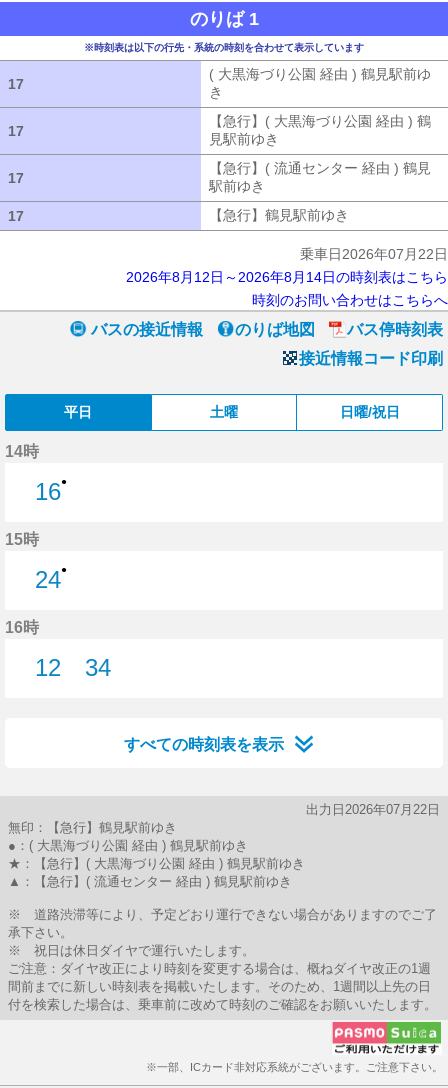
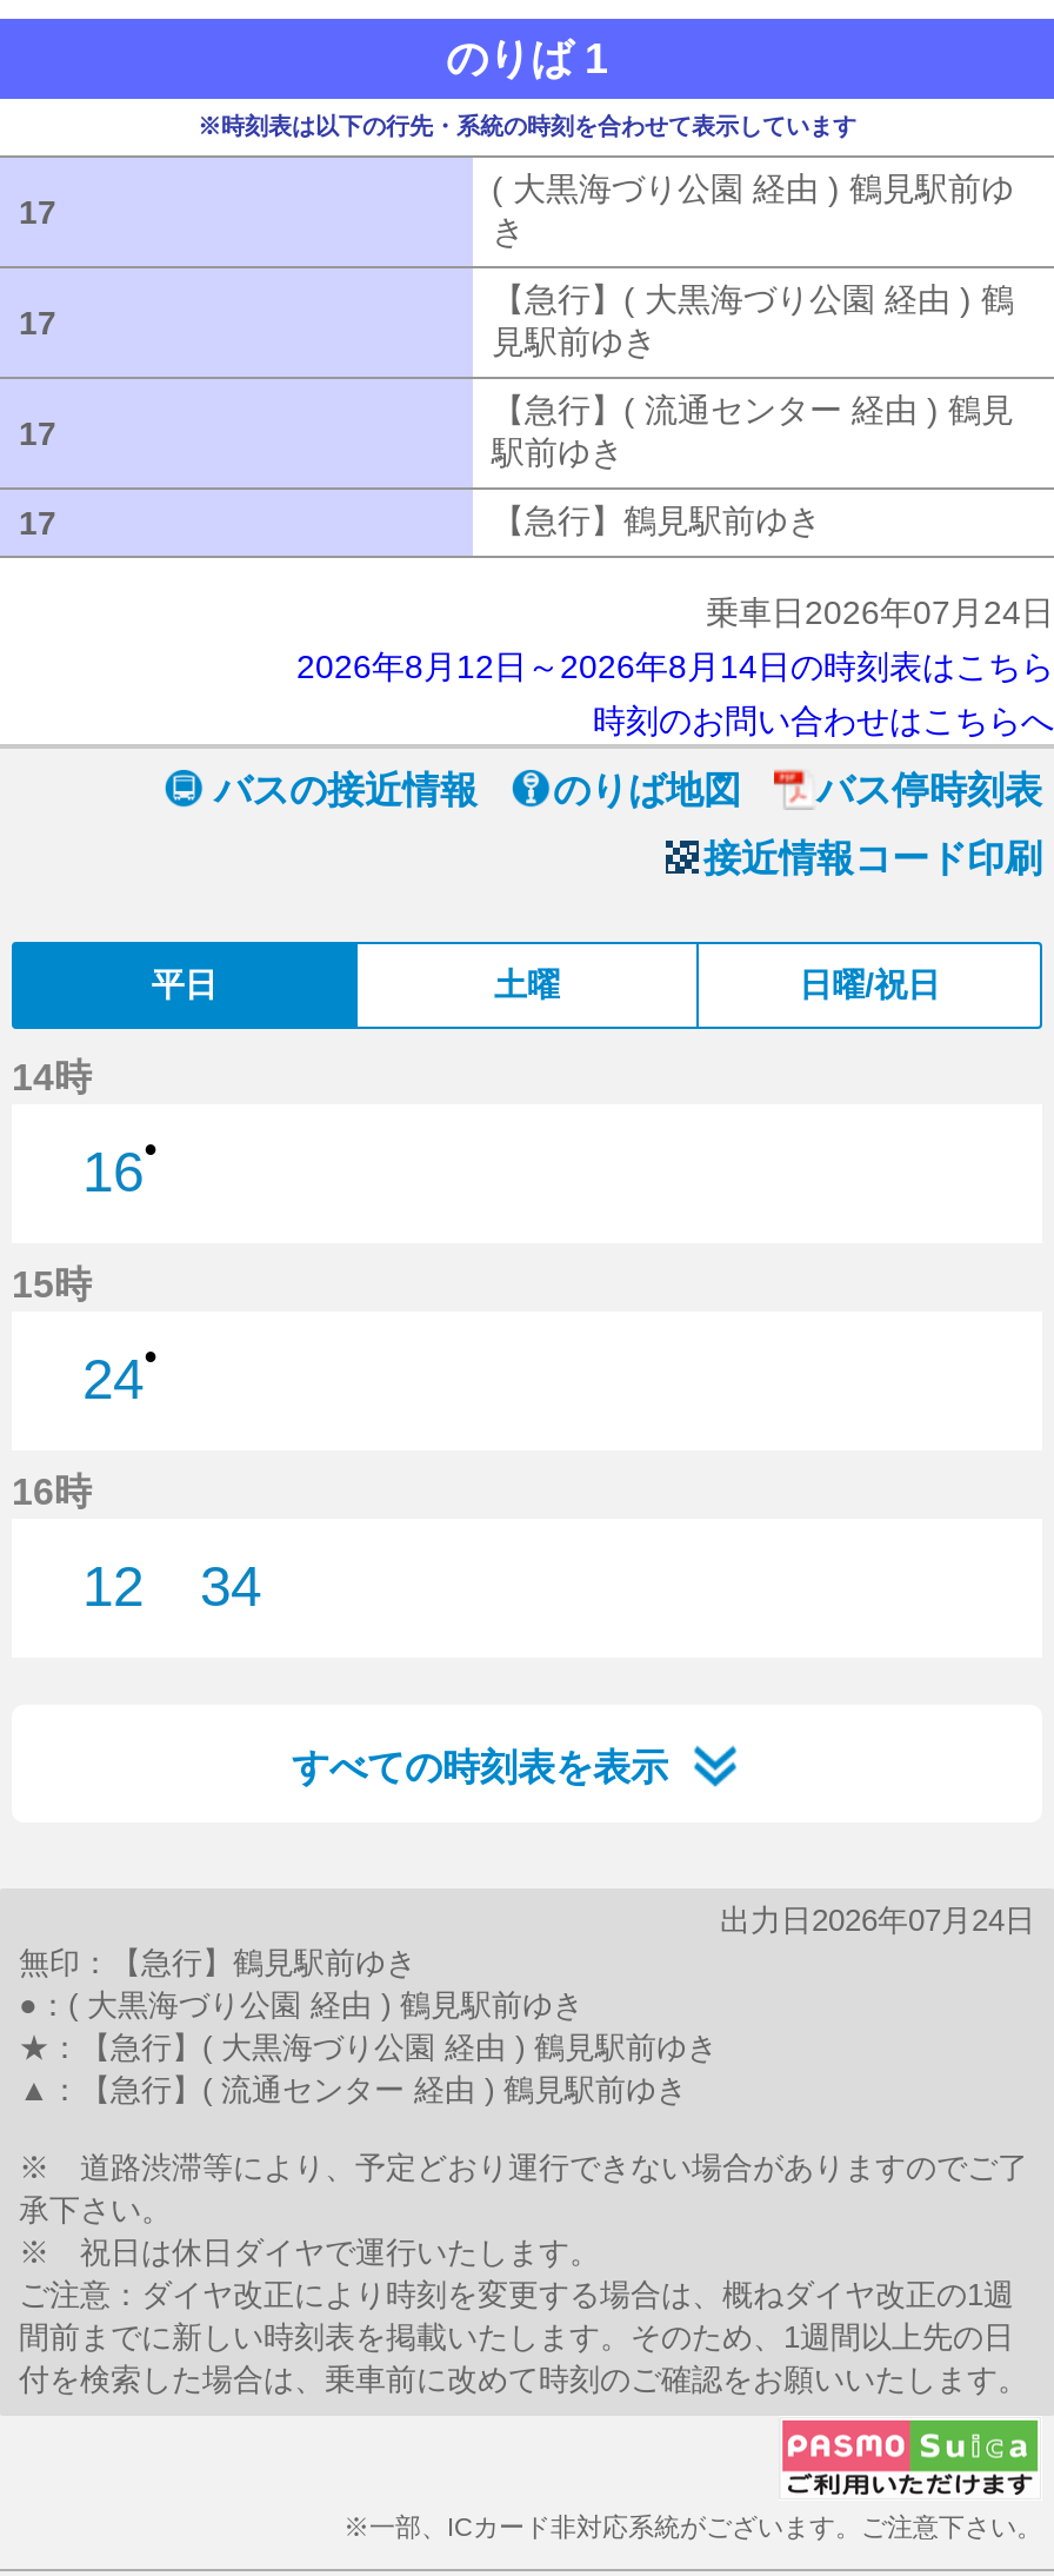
[300,246,448,262] 乗車日2026年07月22日 -> [706,593,1054,631] 乗車日2026年07月24日
[306,802,440,817] 出力日2026年07月22日 -> [720,1903,1035,1938] 出力日2026年07月24日

